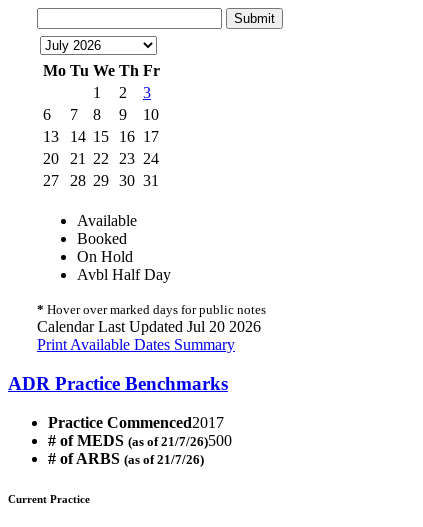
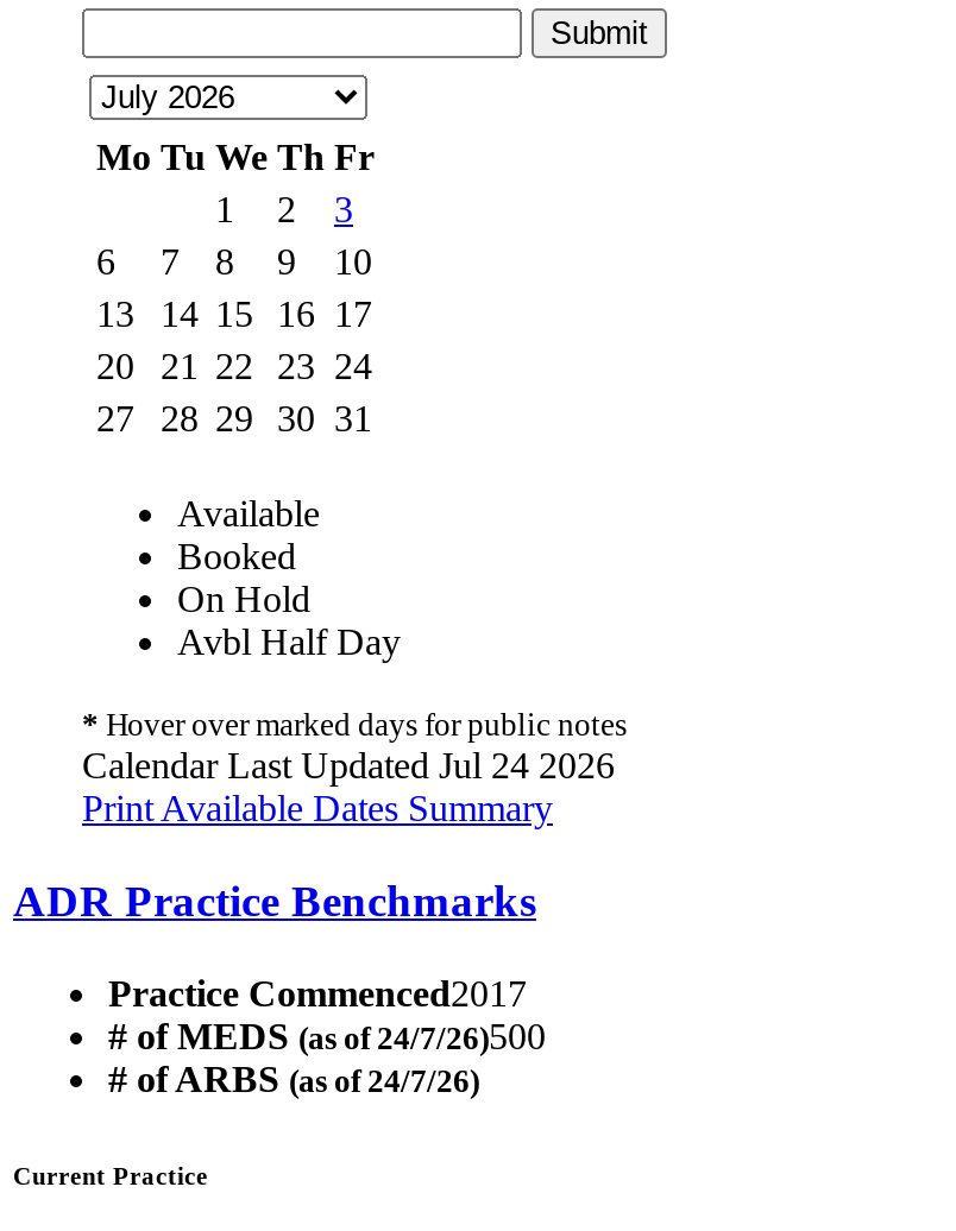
[37,318,261,335] Calendar Last Updated Jul 20 2026 -> [82,745,615,786] Calendar Last Updated Jul 24 2026
[48,431,232,448] # of MEDS (as of 21/7/26)500 -> [108,1015,546,1055] # of MEDS (as of 24/7/26)500
[48,449,204,466] # of ARBS (as of 21/7/26) -> [108,1058,479,1098] # of ARBS (as of 24/7/26)

